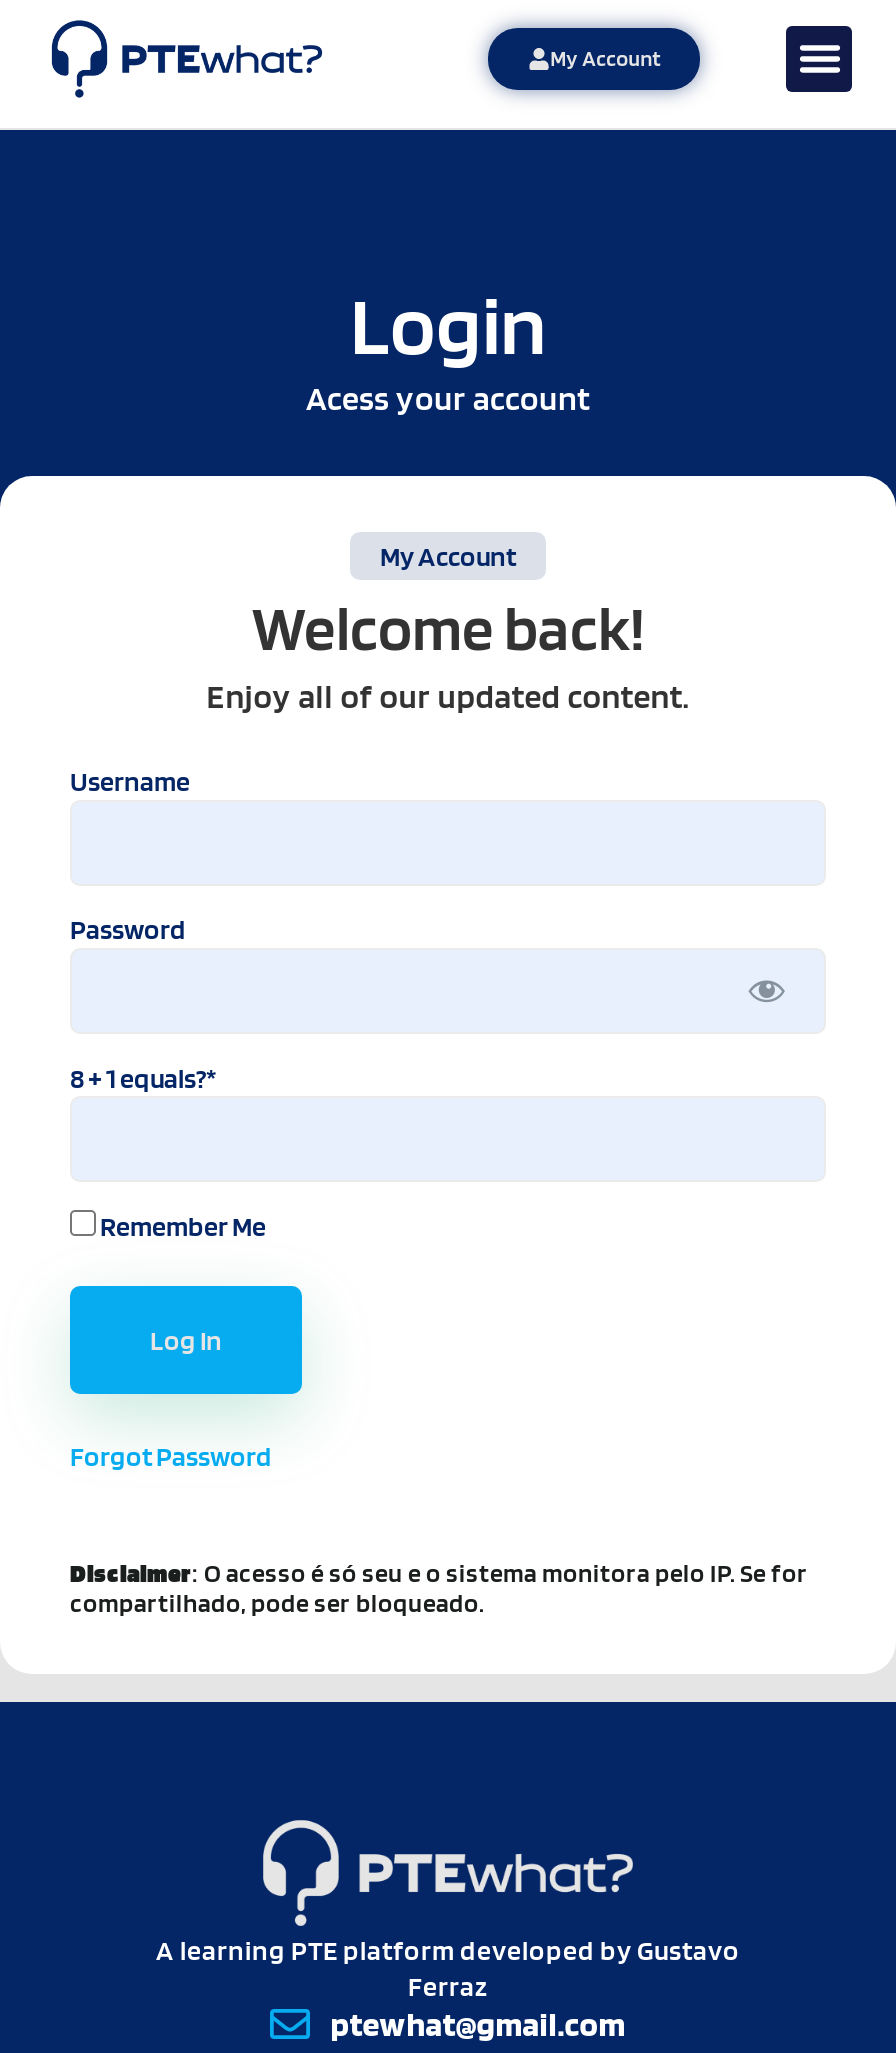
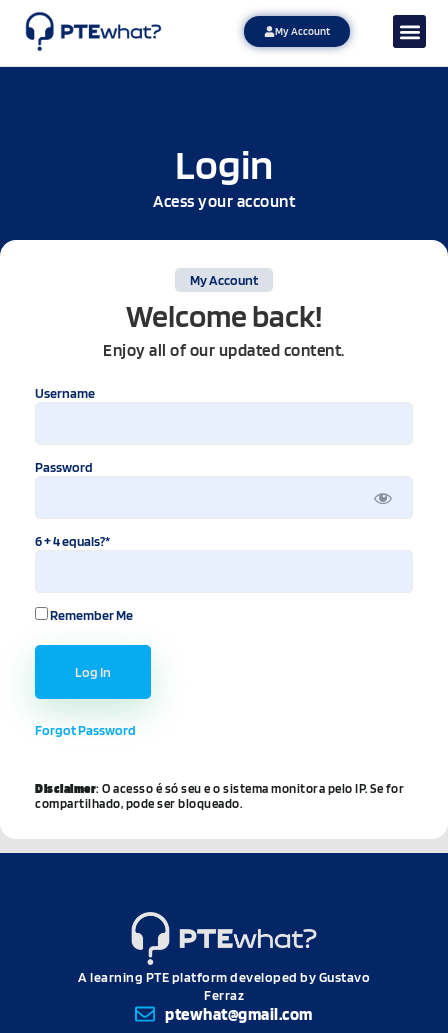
[70,1061,216,1093] 8 + 1 equals?* -> [35,533,110,549] 6 + 4 equals?*

